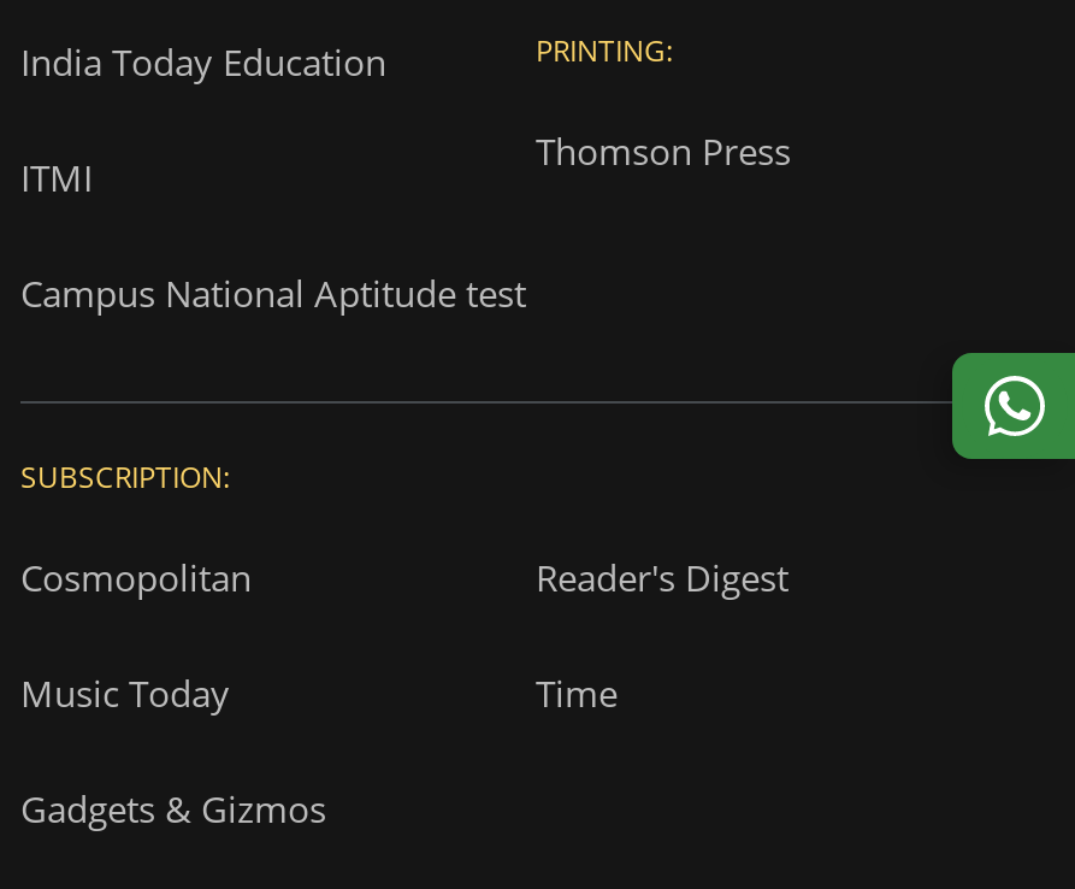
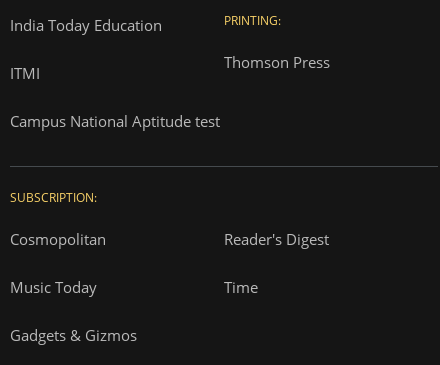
[950,351,1068,461] [image] -> none

